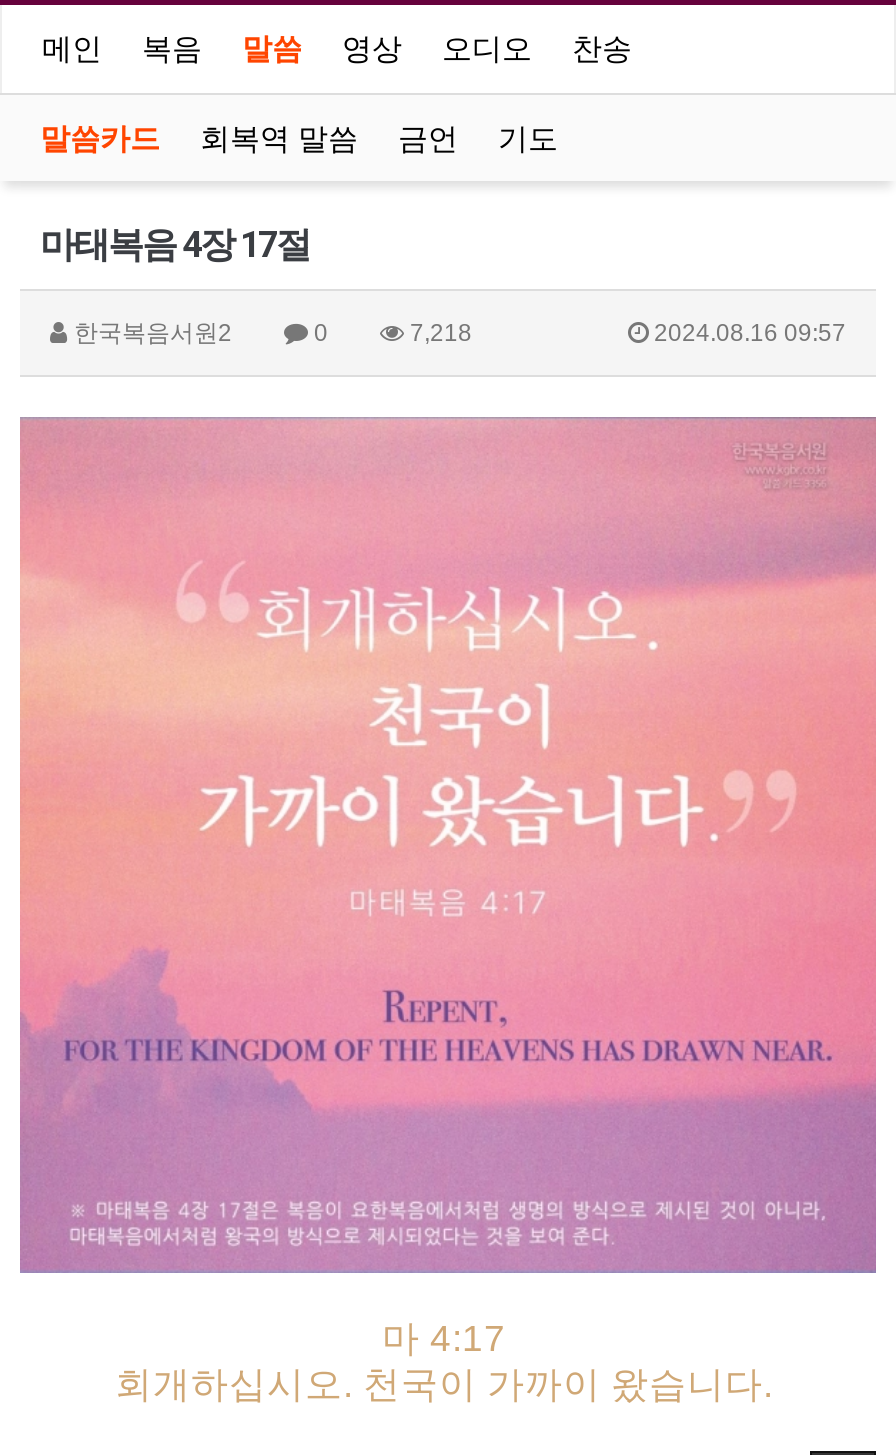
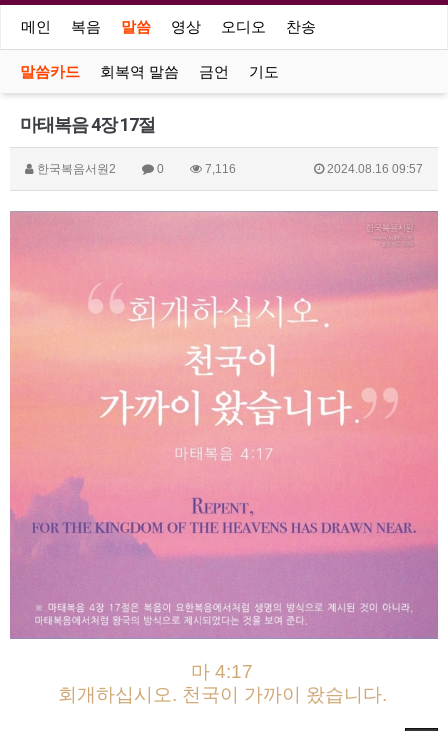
[404,319,472,347] 7,218 -> [202,162,236,176] 7,116

